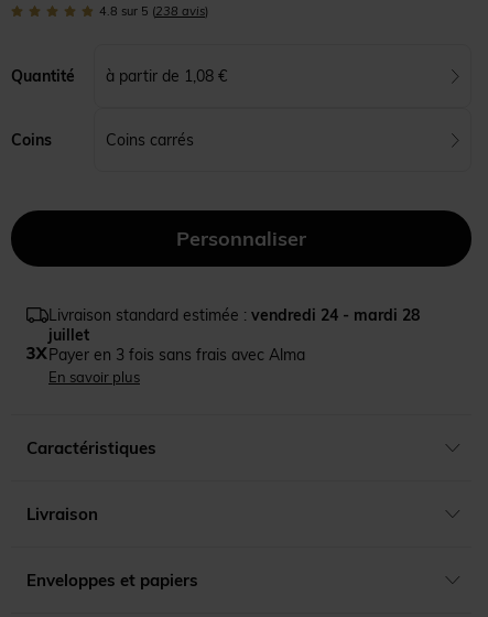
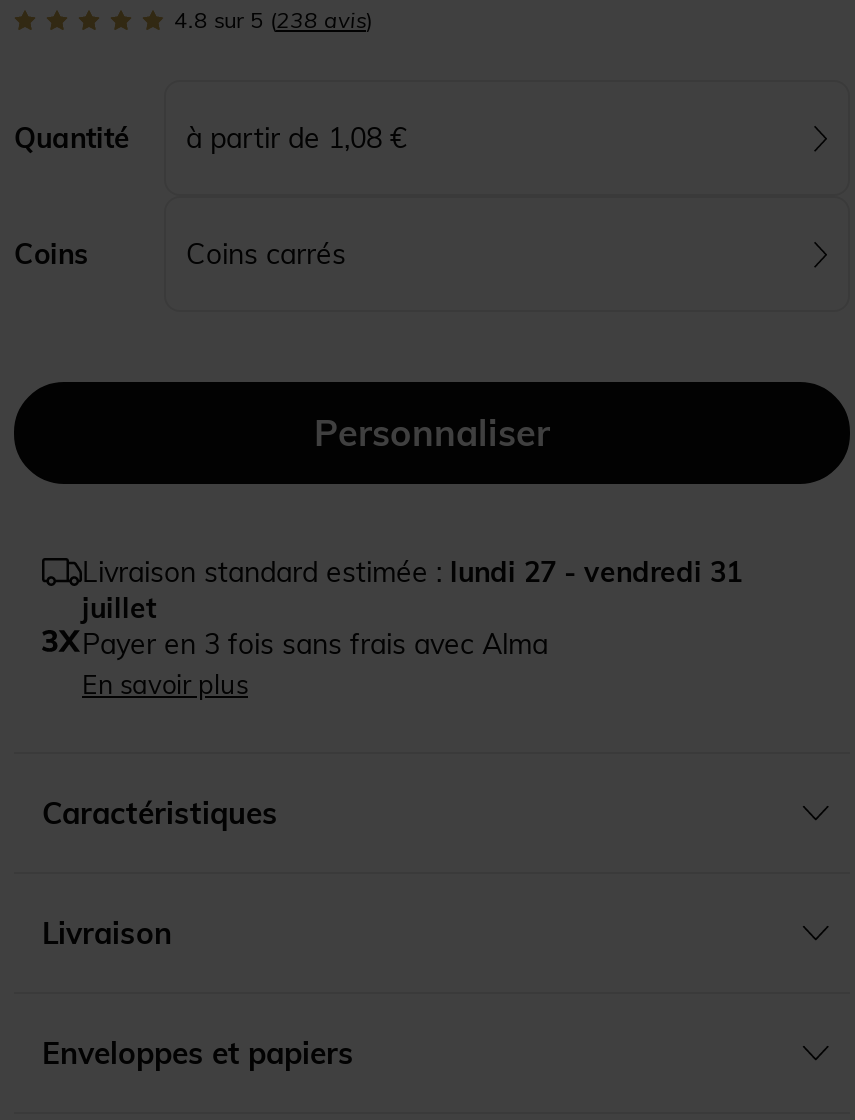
[48,305,420,325] Livraison standard estimée : vendredi 24 - mardi 28 -> [82,554,742,590] Livraison standard estimée : lundi 27 - vendredi 31

